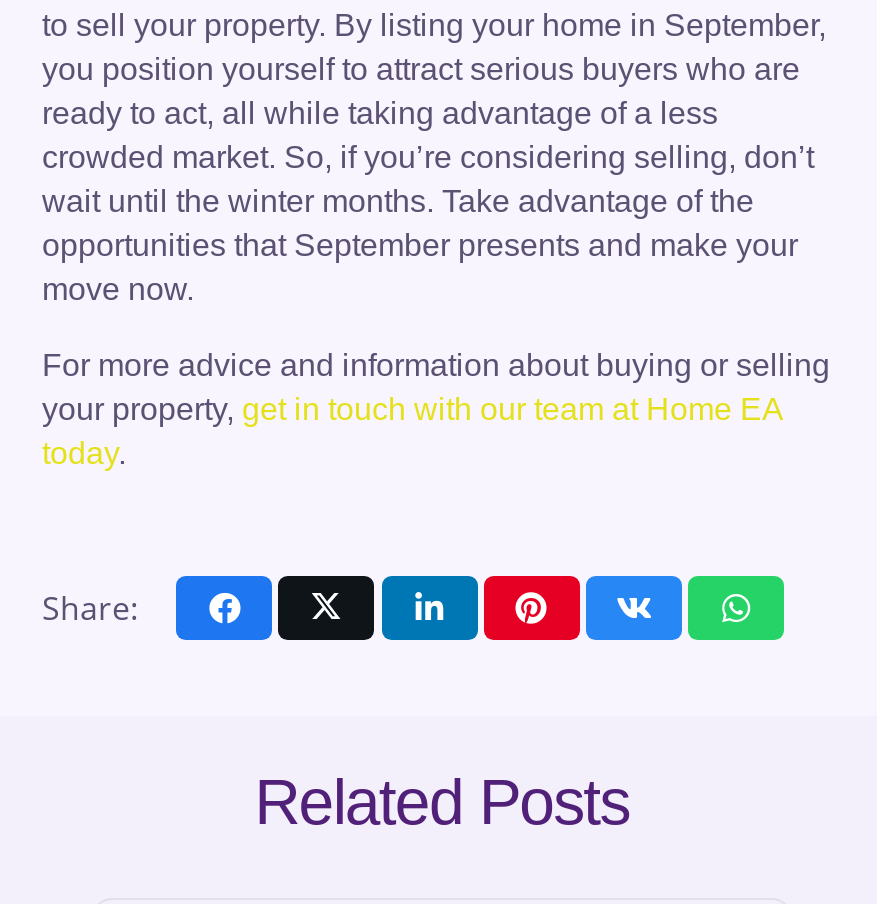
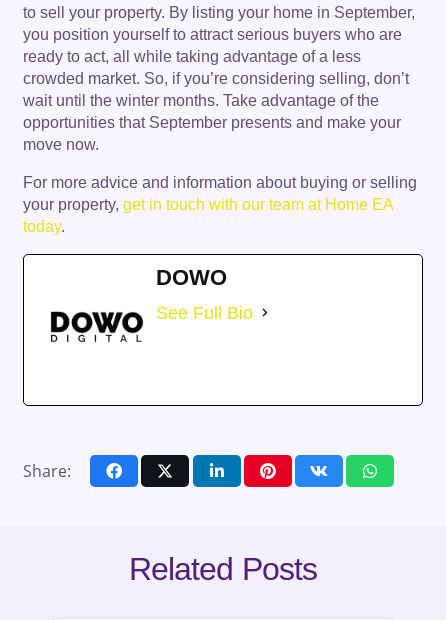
none -> [22,253,424,407] [image] | DOWO | See Full Bio

